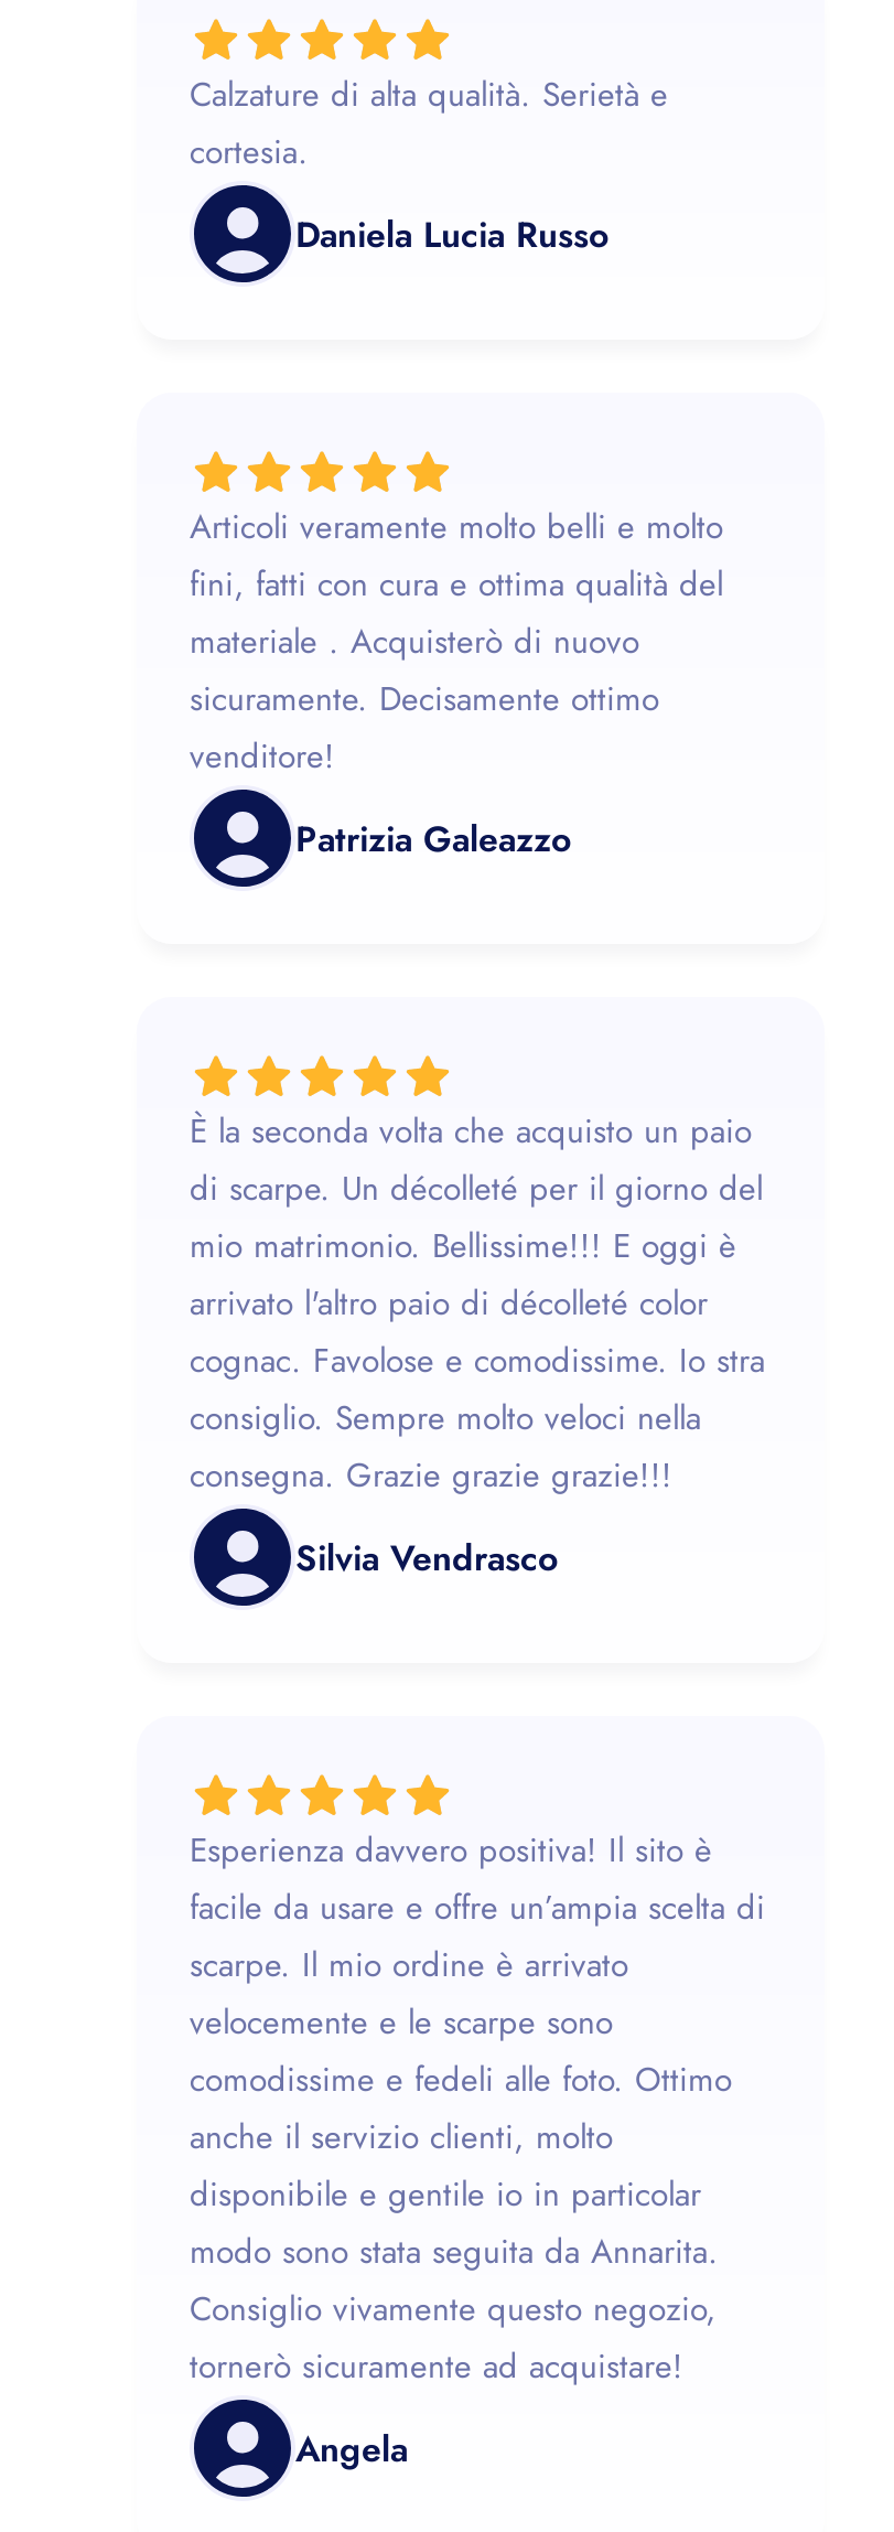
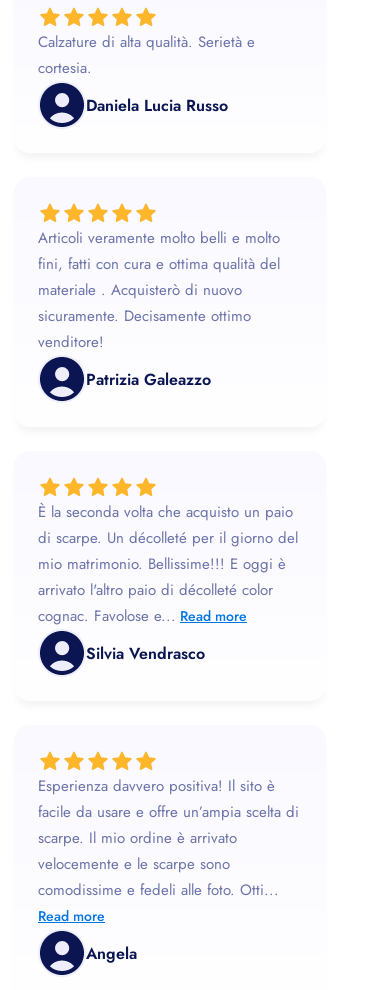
[190,1337,765,1500] cognac. Favolose e comodissime. Io stra | consiglio. Sempre molto veloci nella | consegna. Grazie grazie grazie!!! -> [38,605,247,627] cognac. Favolose e... Read more
[190,2056,732,2391] comodissime e fedeli alle foto. Ottimo | anche il servizio clienti, molto | disponibile e gentile io in particolar | modo sono stata seguita da Annarita. | Consiglio vivamente questo negozio, | tornerò sicuramente ad acquistare! -> [38,879,279,926] comodissime e fedeli alle foto. Otti... | Read more

